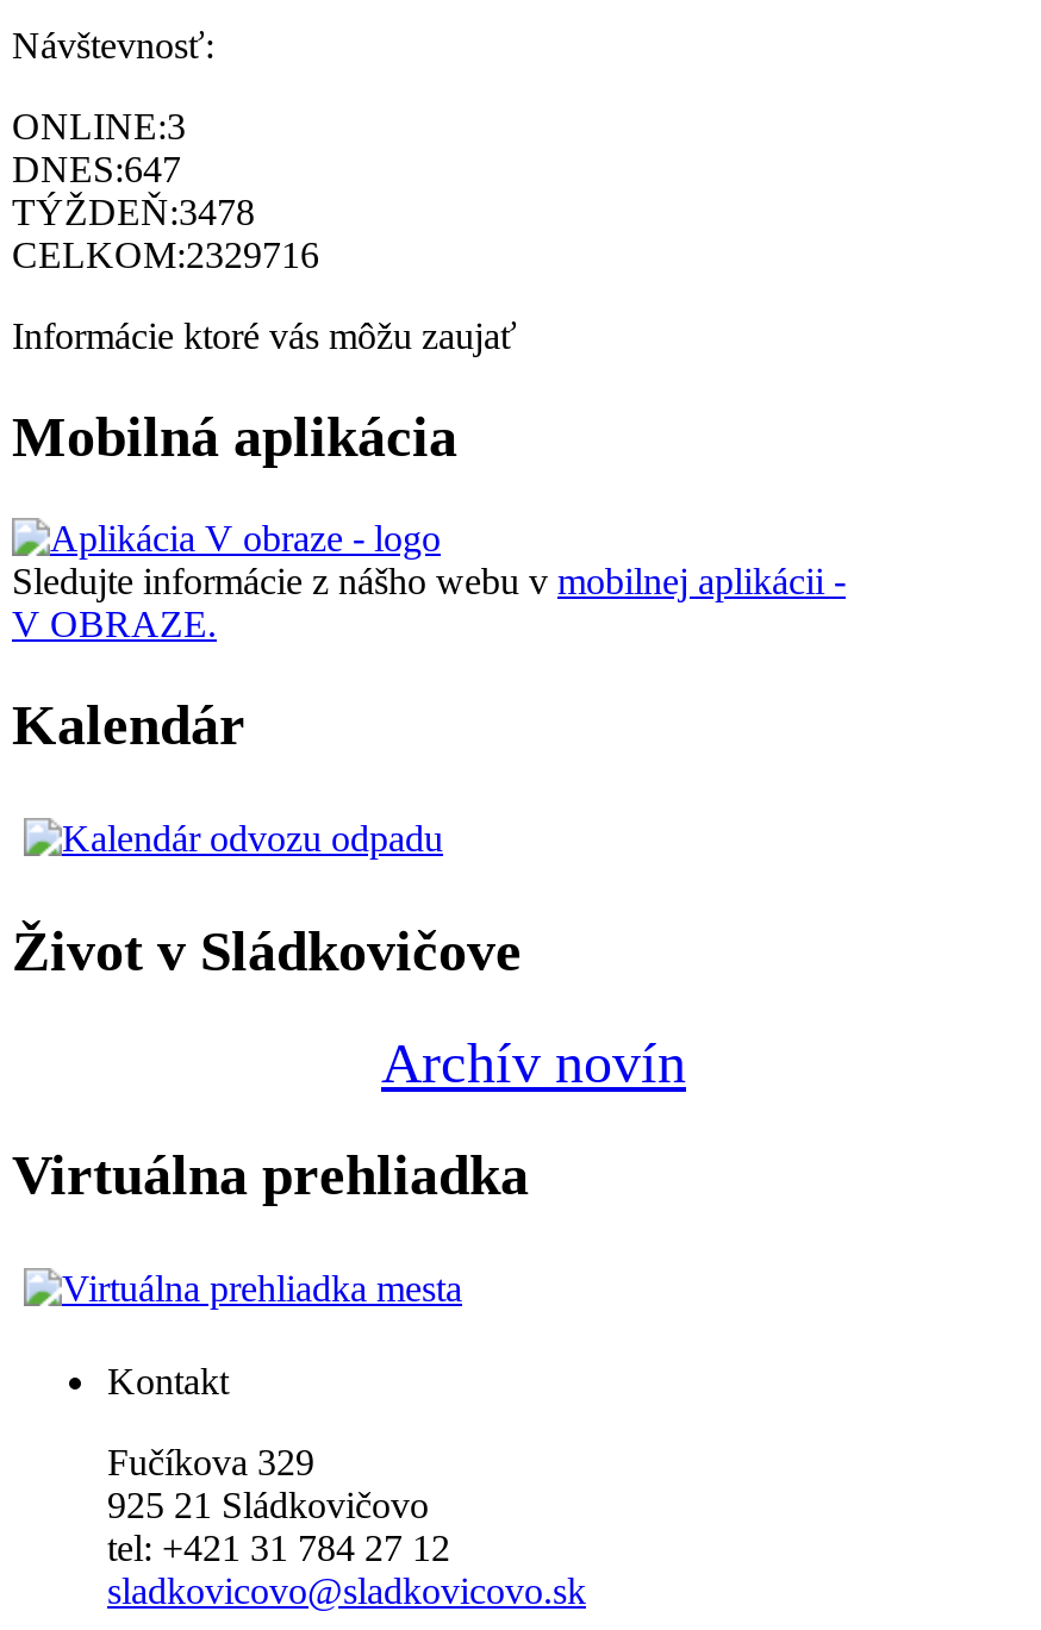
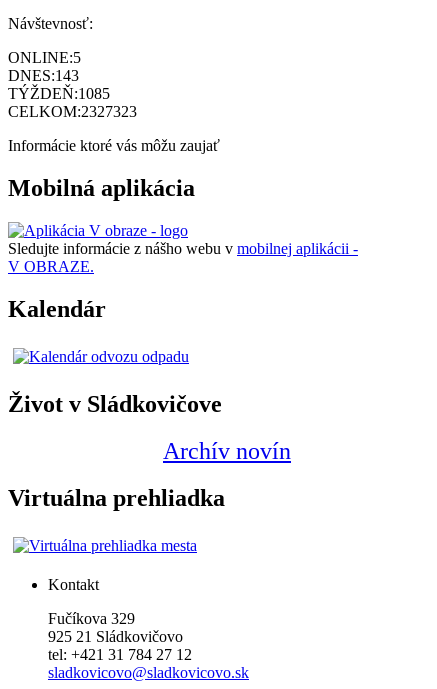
[12,107,186,147] ONLINE:3 -> [8,49,81,66] ONLINE:5
[12,150,181,190] DNES:647 -> [8,67,79,84] DNES:143
[12,193,255,233] TÝŽDEŇ:3478 -> [8,85,110,102] TÝŽDEŇ:1085
[12,236,319,276] CELKOM:2329716 -> [8,103,137,120] CELKOM:2327323

